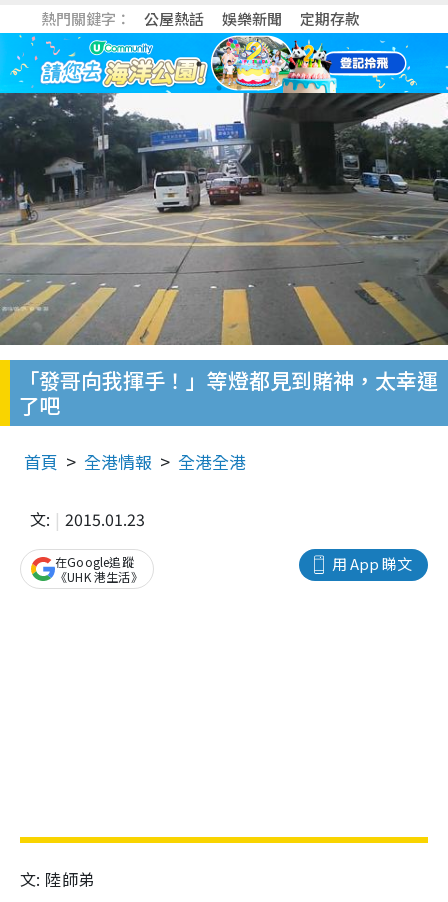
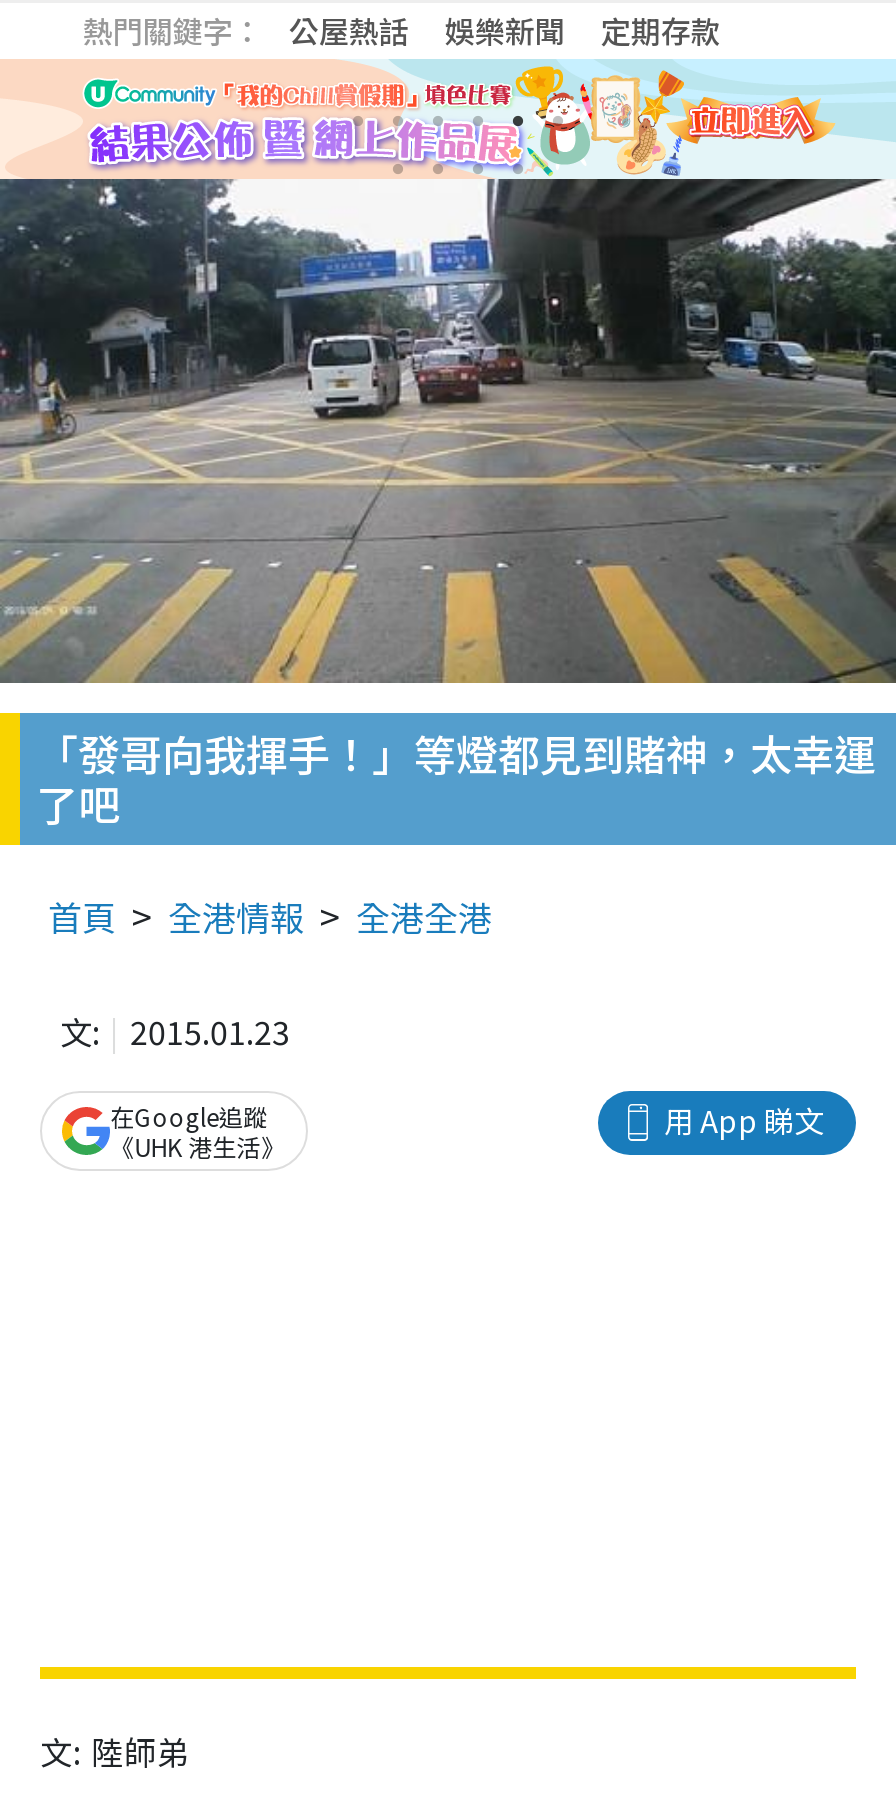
[3,32,445,94] [image] -> [6,59,890,181] [image]

